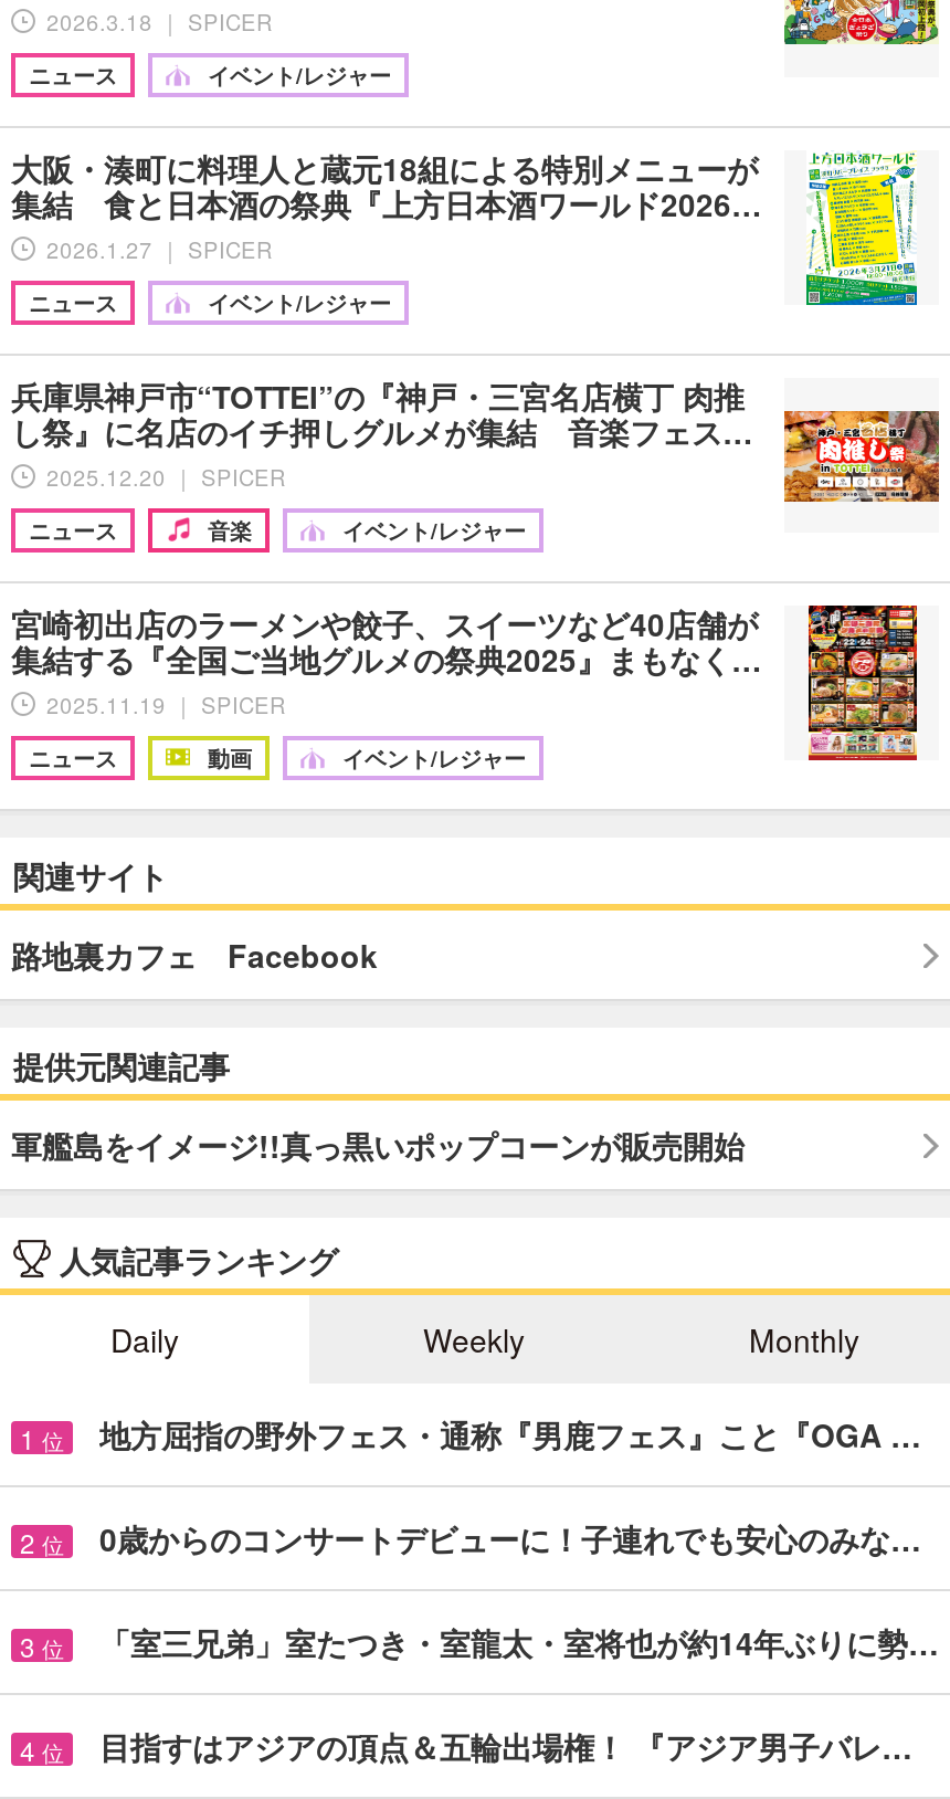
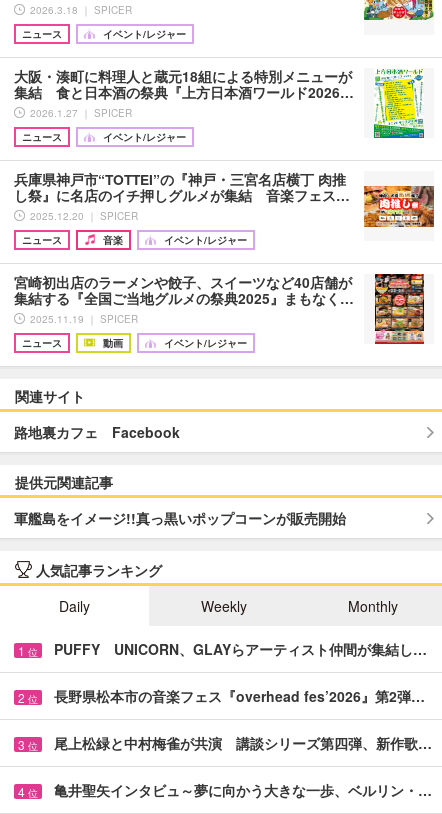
[99,1413,921,1457] 地方屈指の野外フェス・通称『男鹿フェス』こと『OGA … -> [54,639,427,659] PUFFY UNICORN、GLAYらアーティスト仲間が集結し…
[99,1517,921,1561] 0歳からのコンサートデビューに！子連れでも安心のみな… -> [54,686,425,706] 長野県松本市の音楽フェス『overhead fes’2026』第2弾…
[99,1620,939,1665] 「室三兄弟」室たつき・室龍太・室将也が約14年ぶりに勢… -> [54,733,432,753] 尾上松緑と中村梅雀が共演 講談シリーズ第四弾、新作歌…
[99,1724,912,1769] 目指すはアジアの頂点＆五輪出場権！ 『アジア男子バレ… -> [54,780,432,800] 亀井聖矢インタビュ～夢に向かう大きな一歩、ベルリン・…

